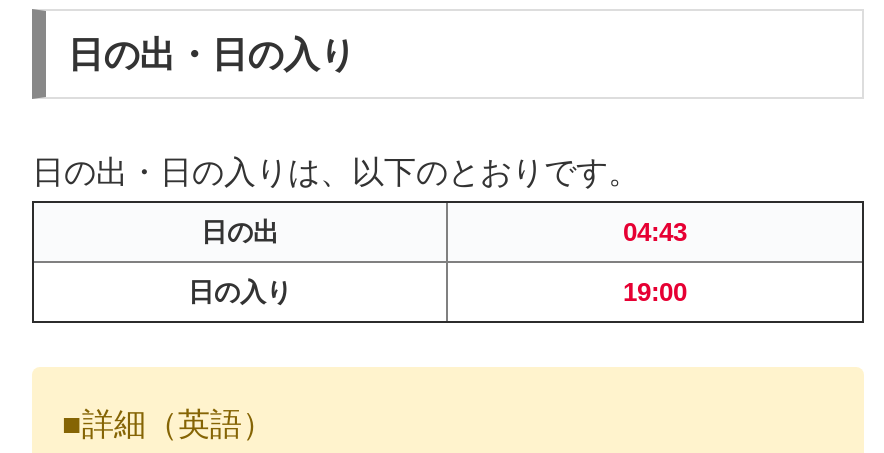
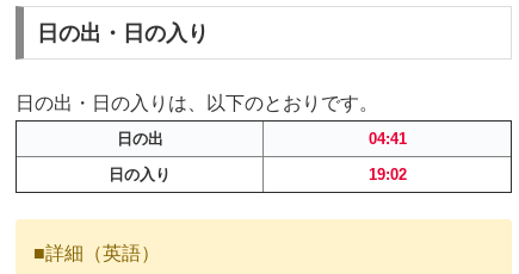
[623,217,687,247] 04:43 -> [368,130,406,148] 04:41
[623,277,687,307] 19:00 -> [368,166,406,183] 19:02

